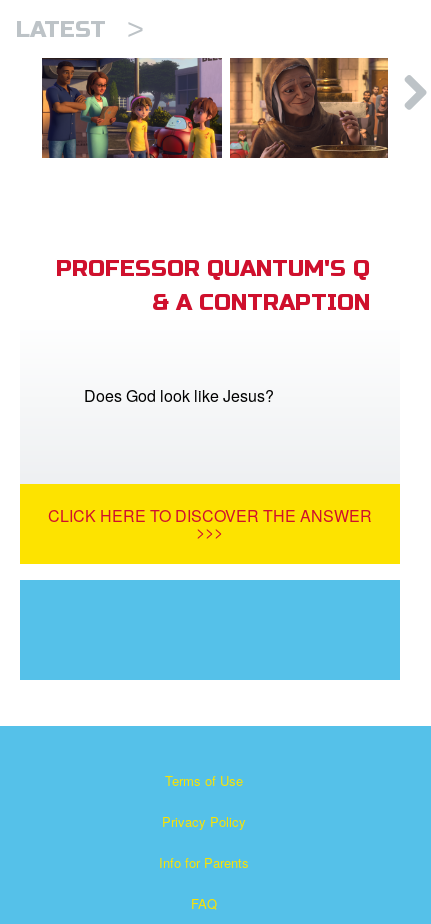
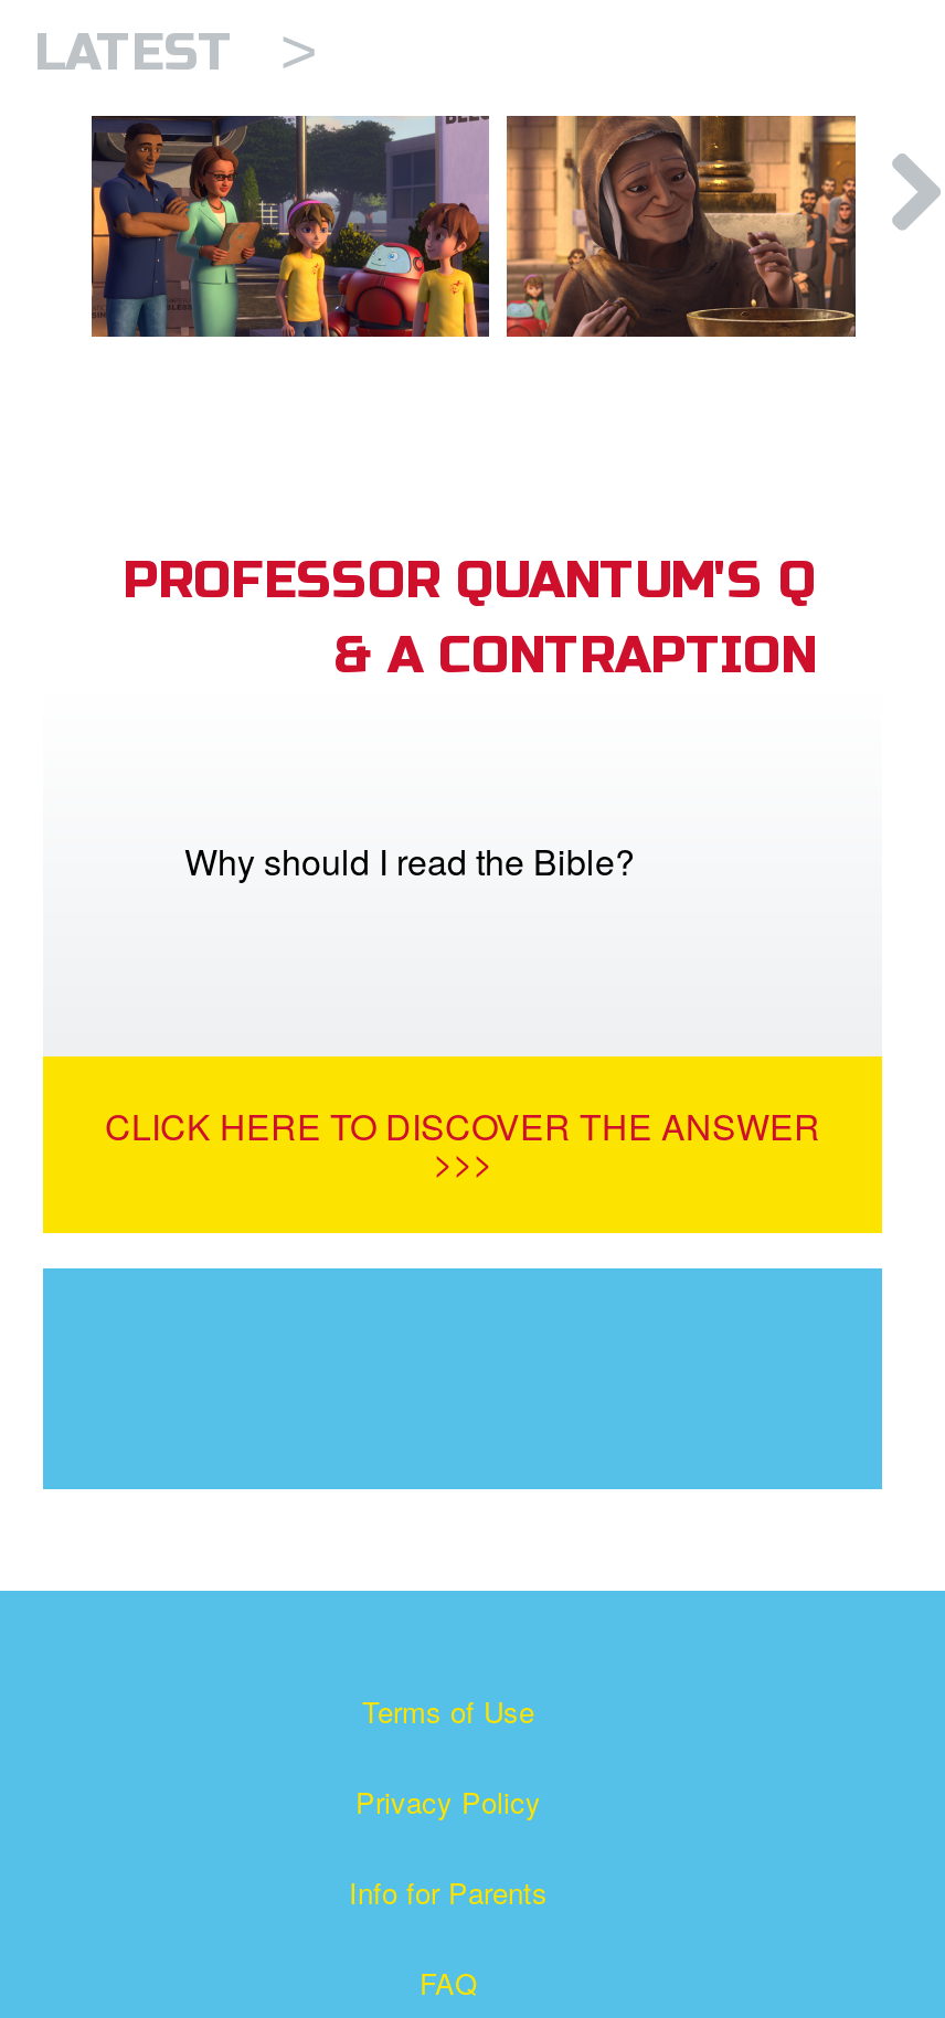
[84,384,274,407] Does God look like Jesus? -> [184,837,635,888] Why should I read the Bible?

